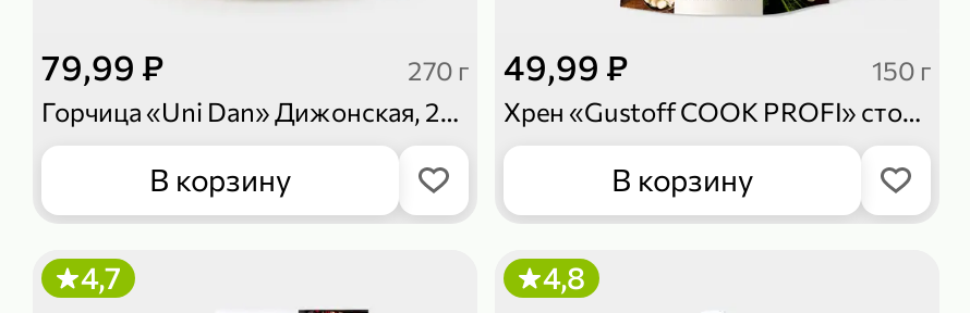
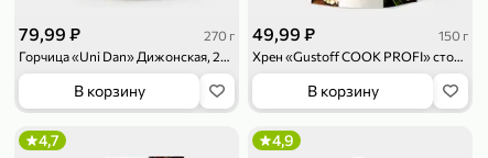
[543,259,586,296] 4,8 -> [272,131,294,149] 4,9

